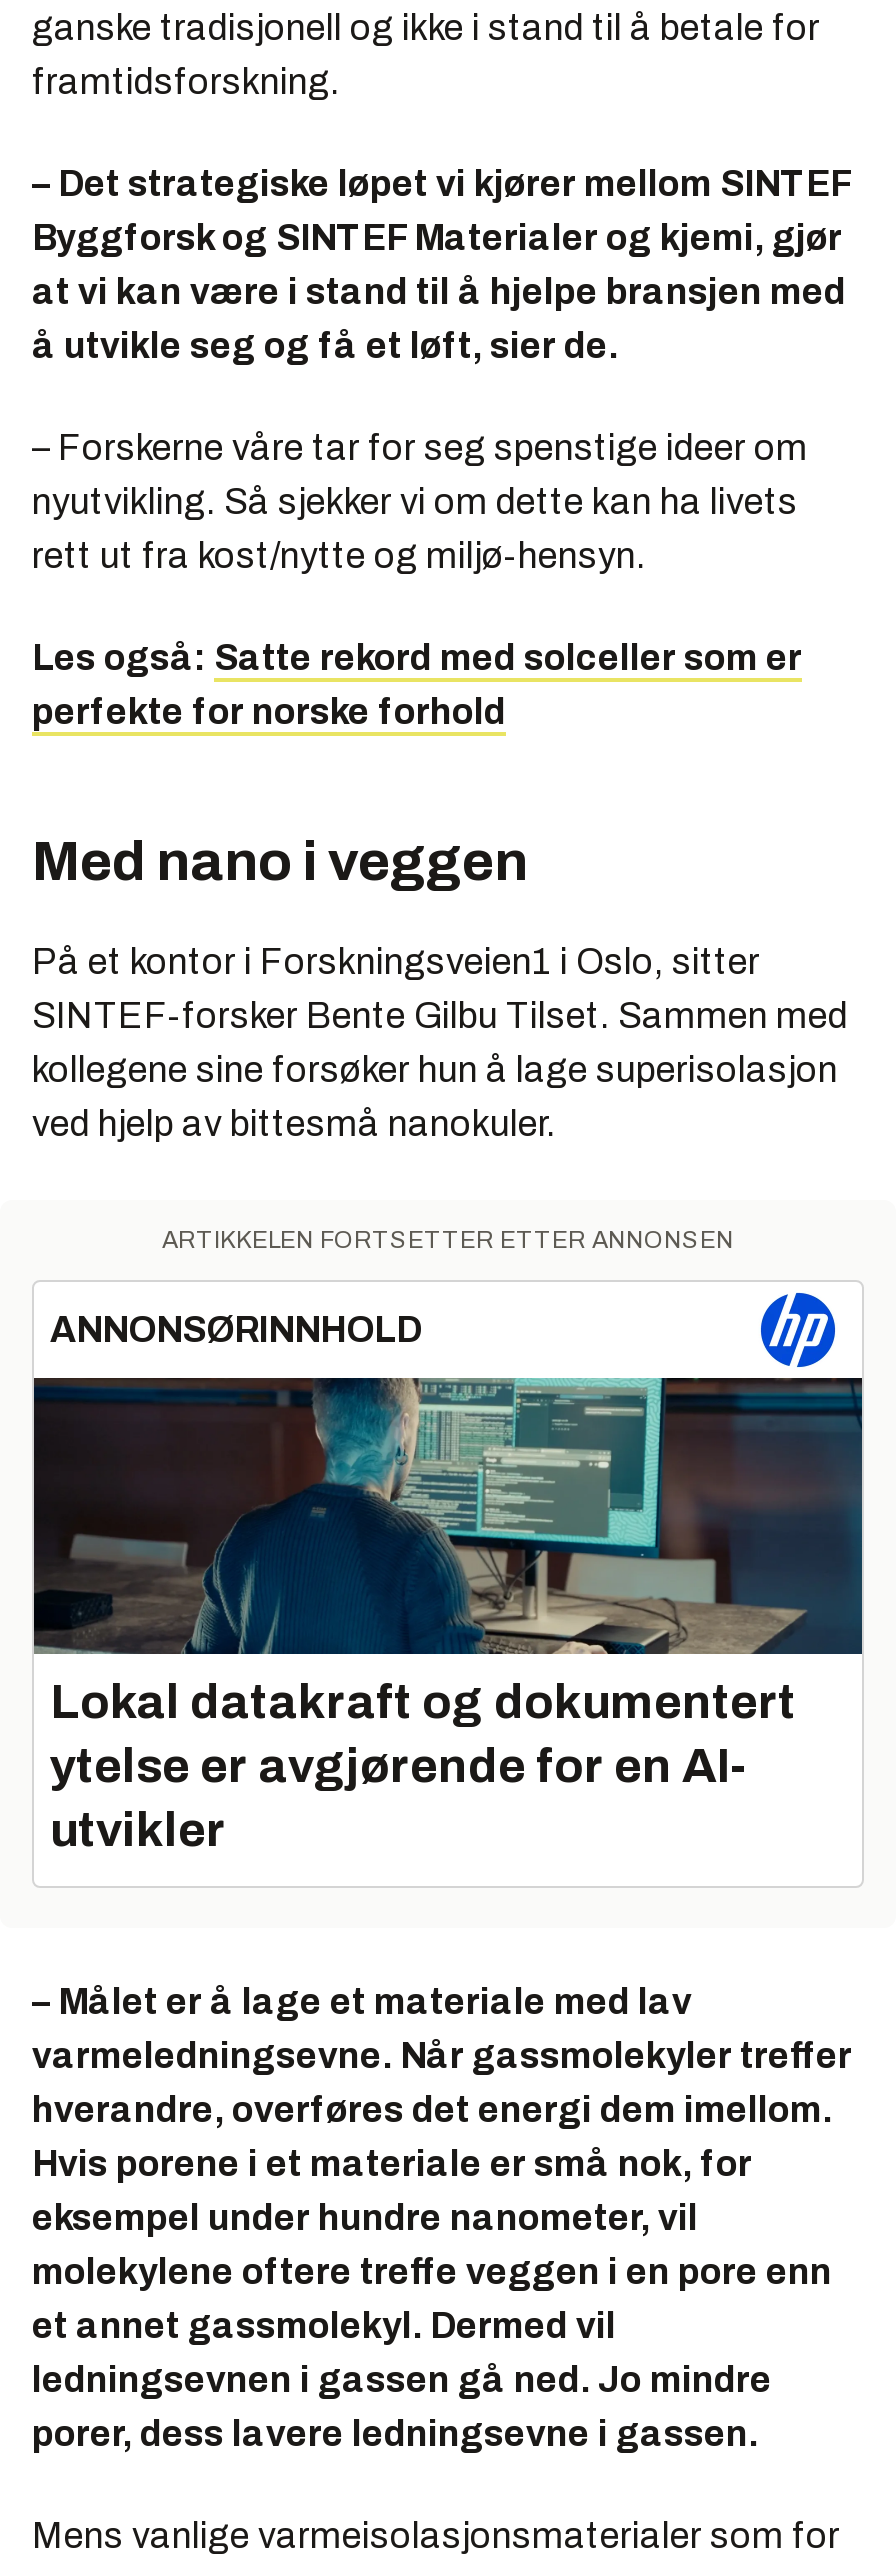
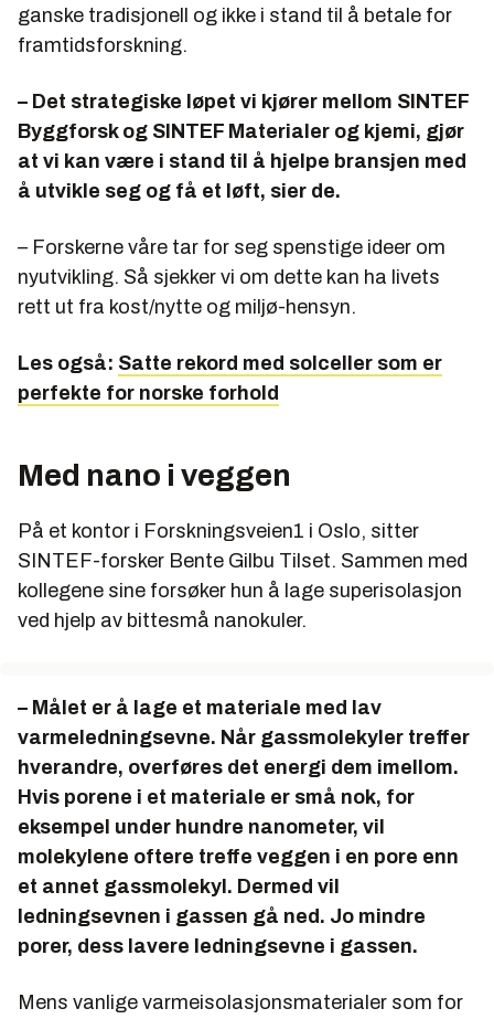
[32,1226,864,1656] [image] | ARTIKKELEN FORTSETTER ETTER ANNONSEN | ANNONSØRINNHOLD -> none
[50,1676,796,1856] Lokal datakraft og dokumentert | ytelse er avgjørende for en AI- | utvikler -> none

